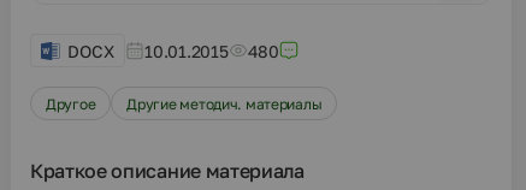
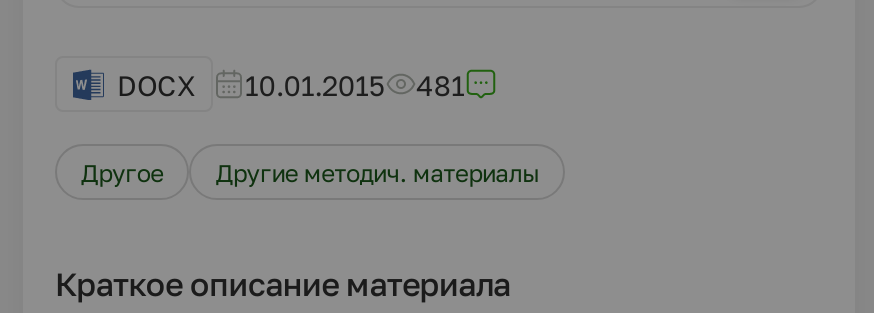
[67,40,279,61] DOCX 10.01.2015 480 -> [117,67,465,101] DOCX 10.01.2015 481

